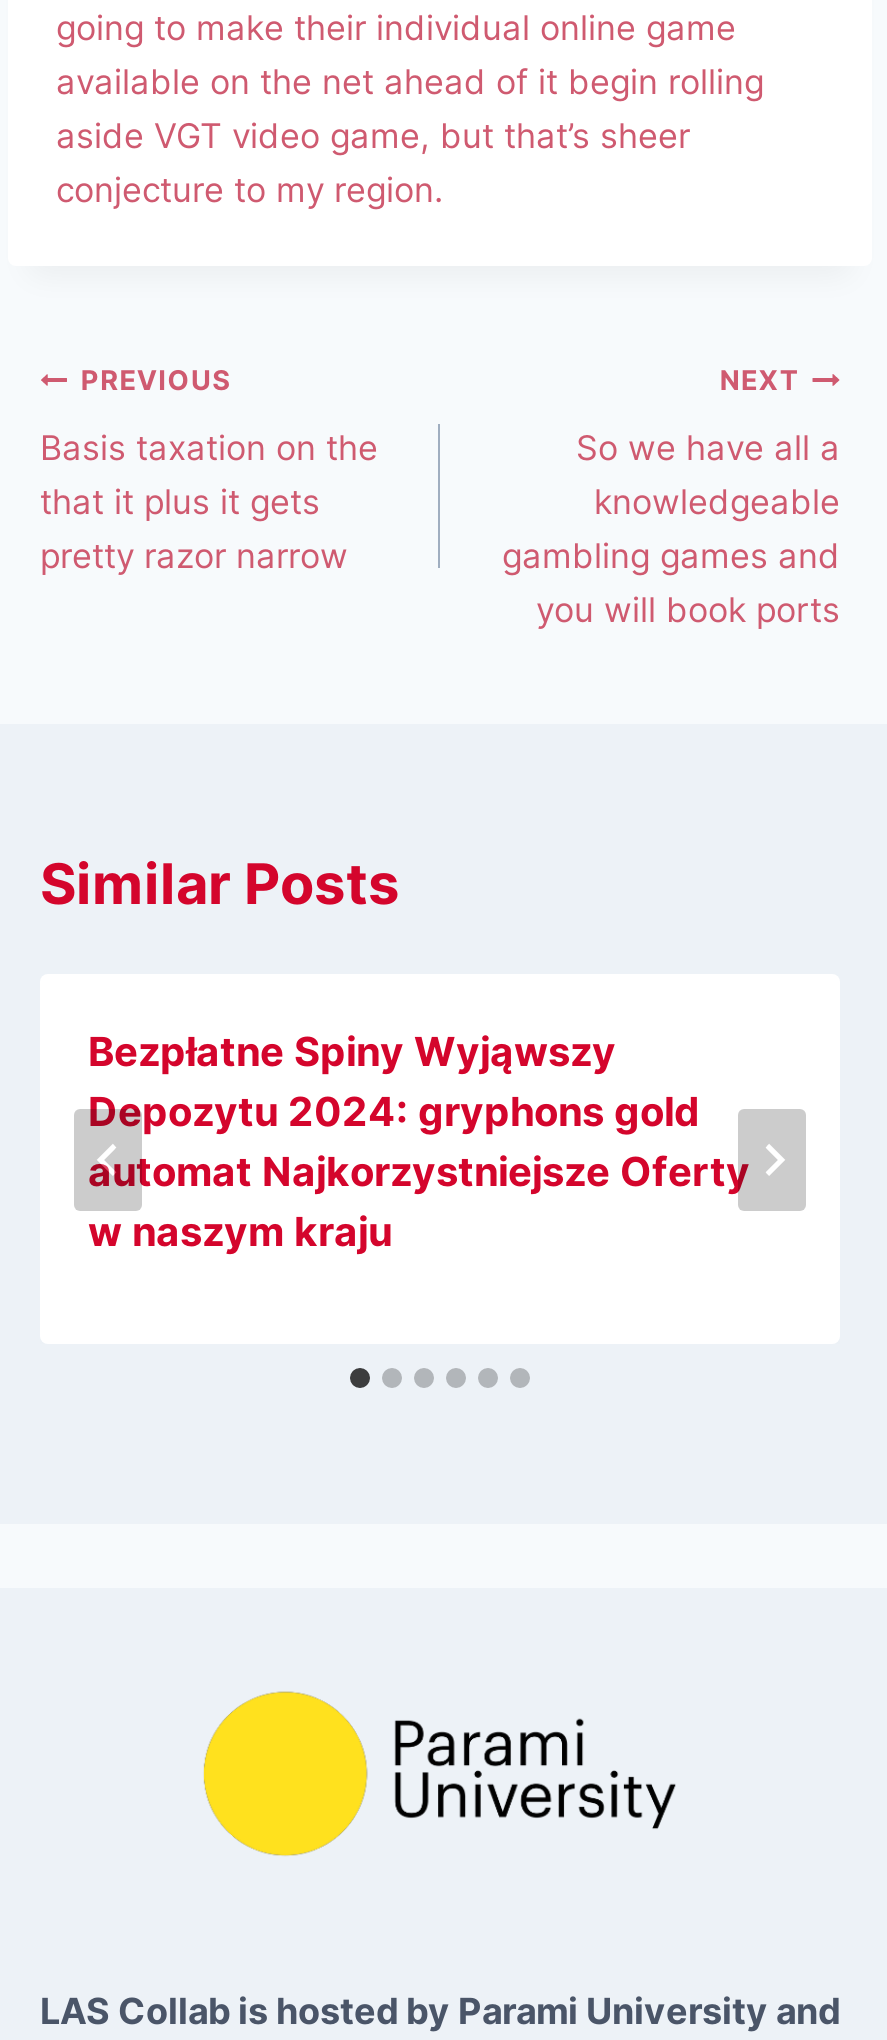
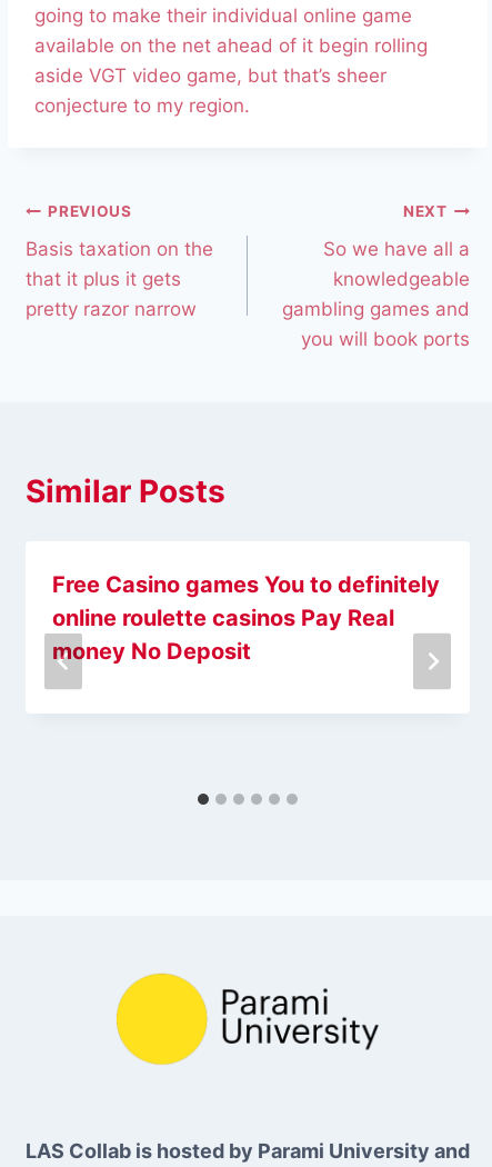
[88,1029,750,1257] Bezpłatne Spiny Wyjąwszy | Depozytu 2024: gryphons gold | automat Najkorzystniejsze Oferty | w naszym kraju -> [52,572,440,665] Free Casino games You to definitely | online roulette casinos Pay Real | money No Deposit

